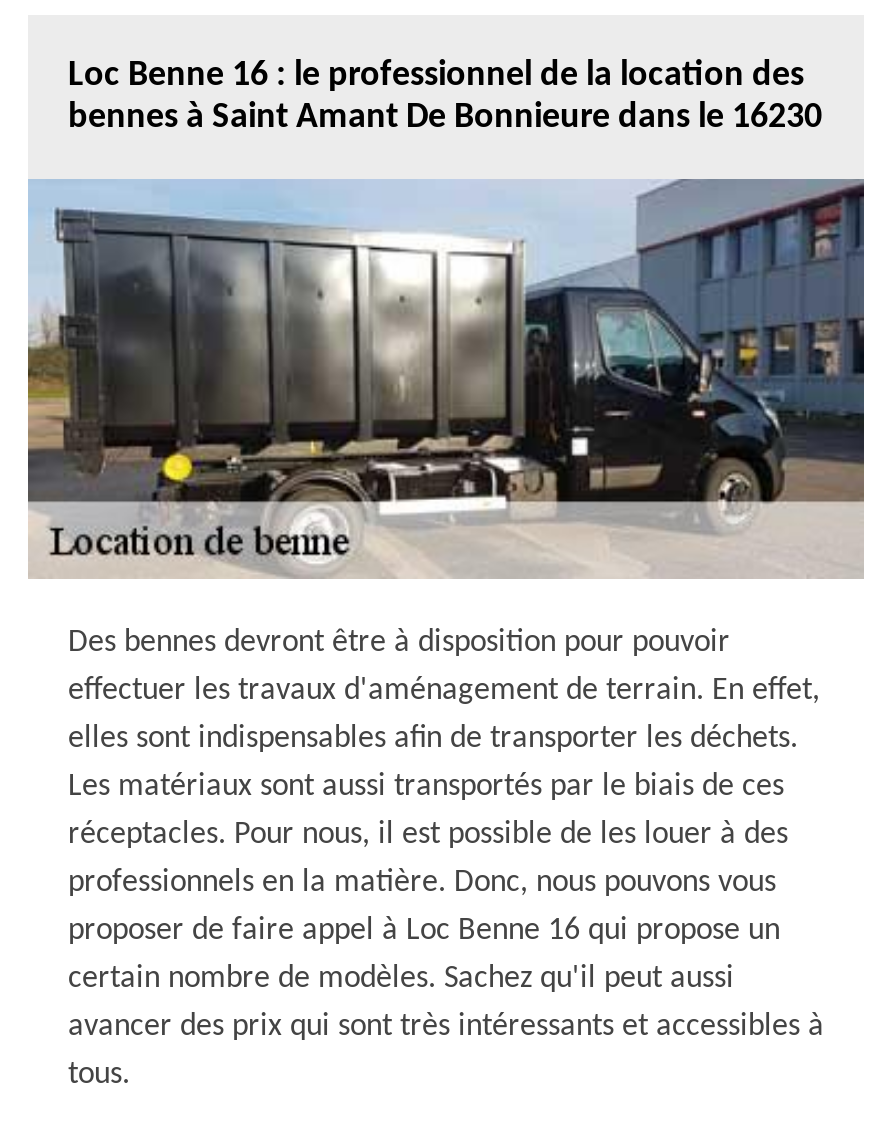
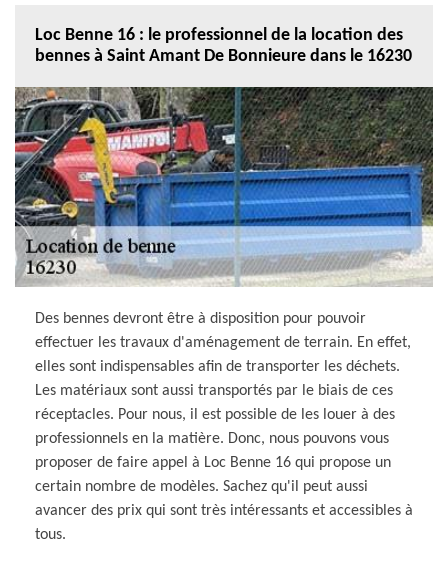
[26,179,866,579] [image] -> [14,86,434,286] [image]

